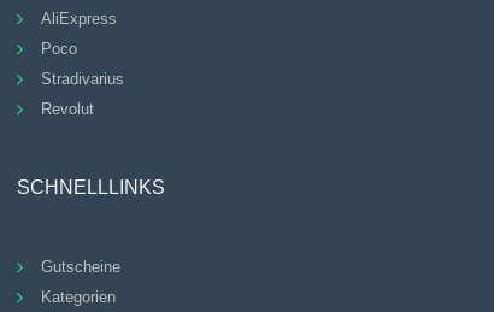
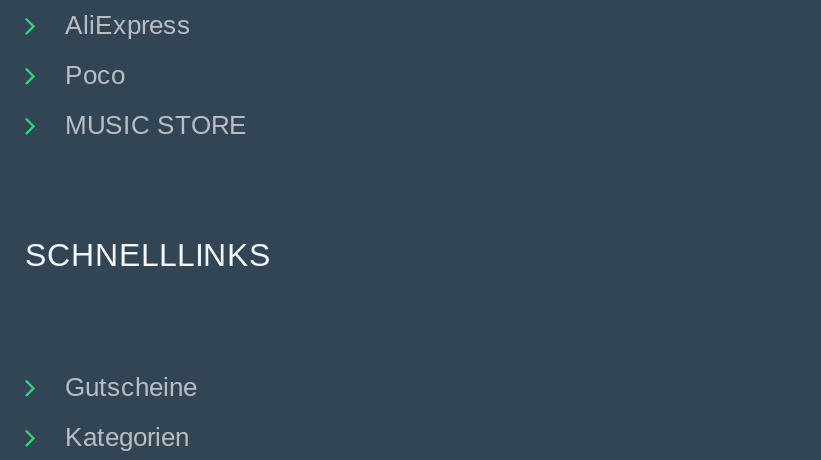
[41,69,124,117] Stradivarius | Revolut -> [65,109,247,139] MUSIC STORE

